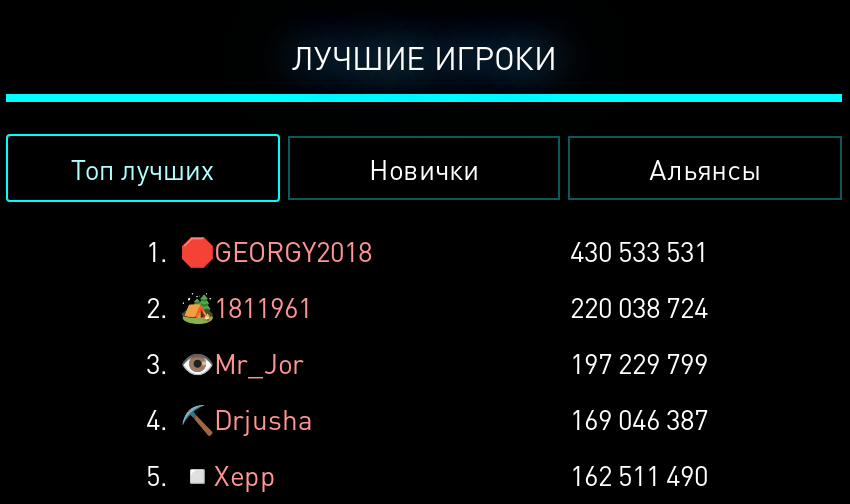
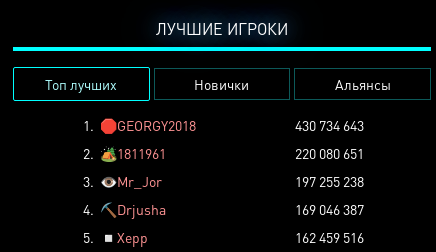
[570,232,708,268] 430 533 531 -> [295,116,364,134] 430 734 643
[570,288,708,324] 220 038 724 -> [295,144,364,162] 220 080 651
[570,344,708,380] 197 229 799 -> [295,172,364,190] 197 255 238
[570,456,708,492] 162 511 490 -> [295,228,364,246] 162 459 516

